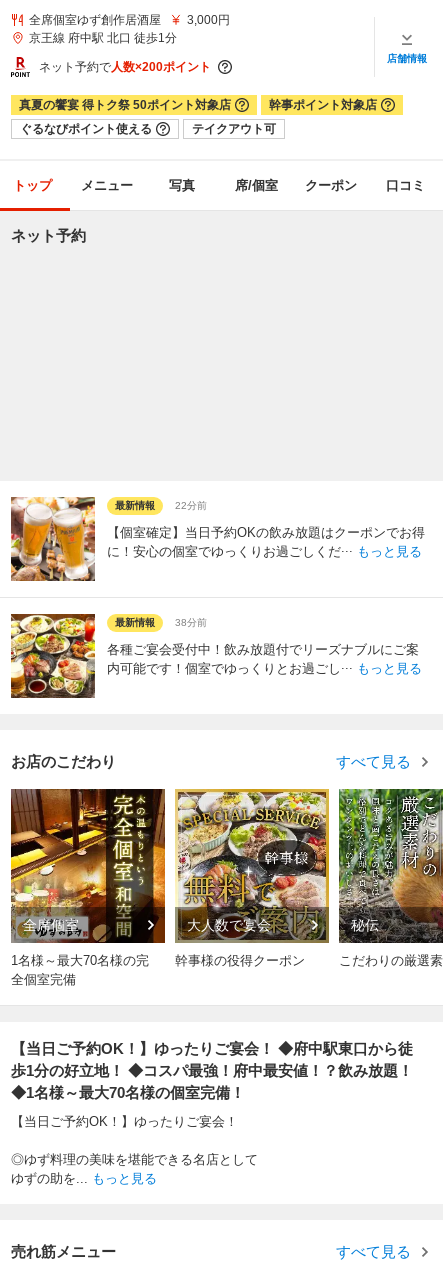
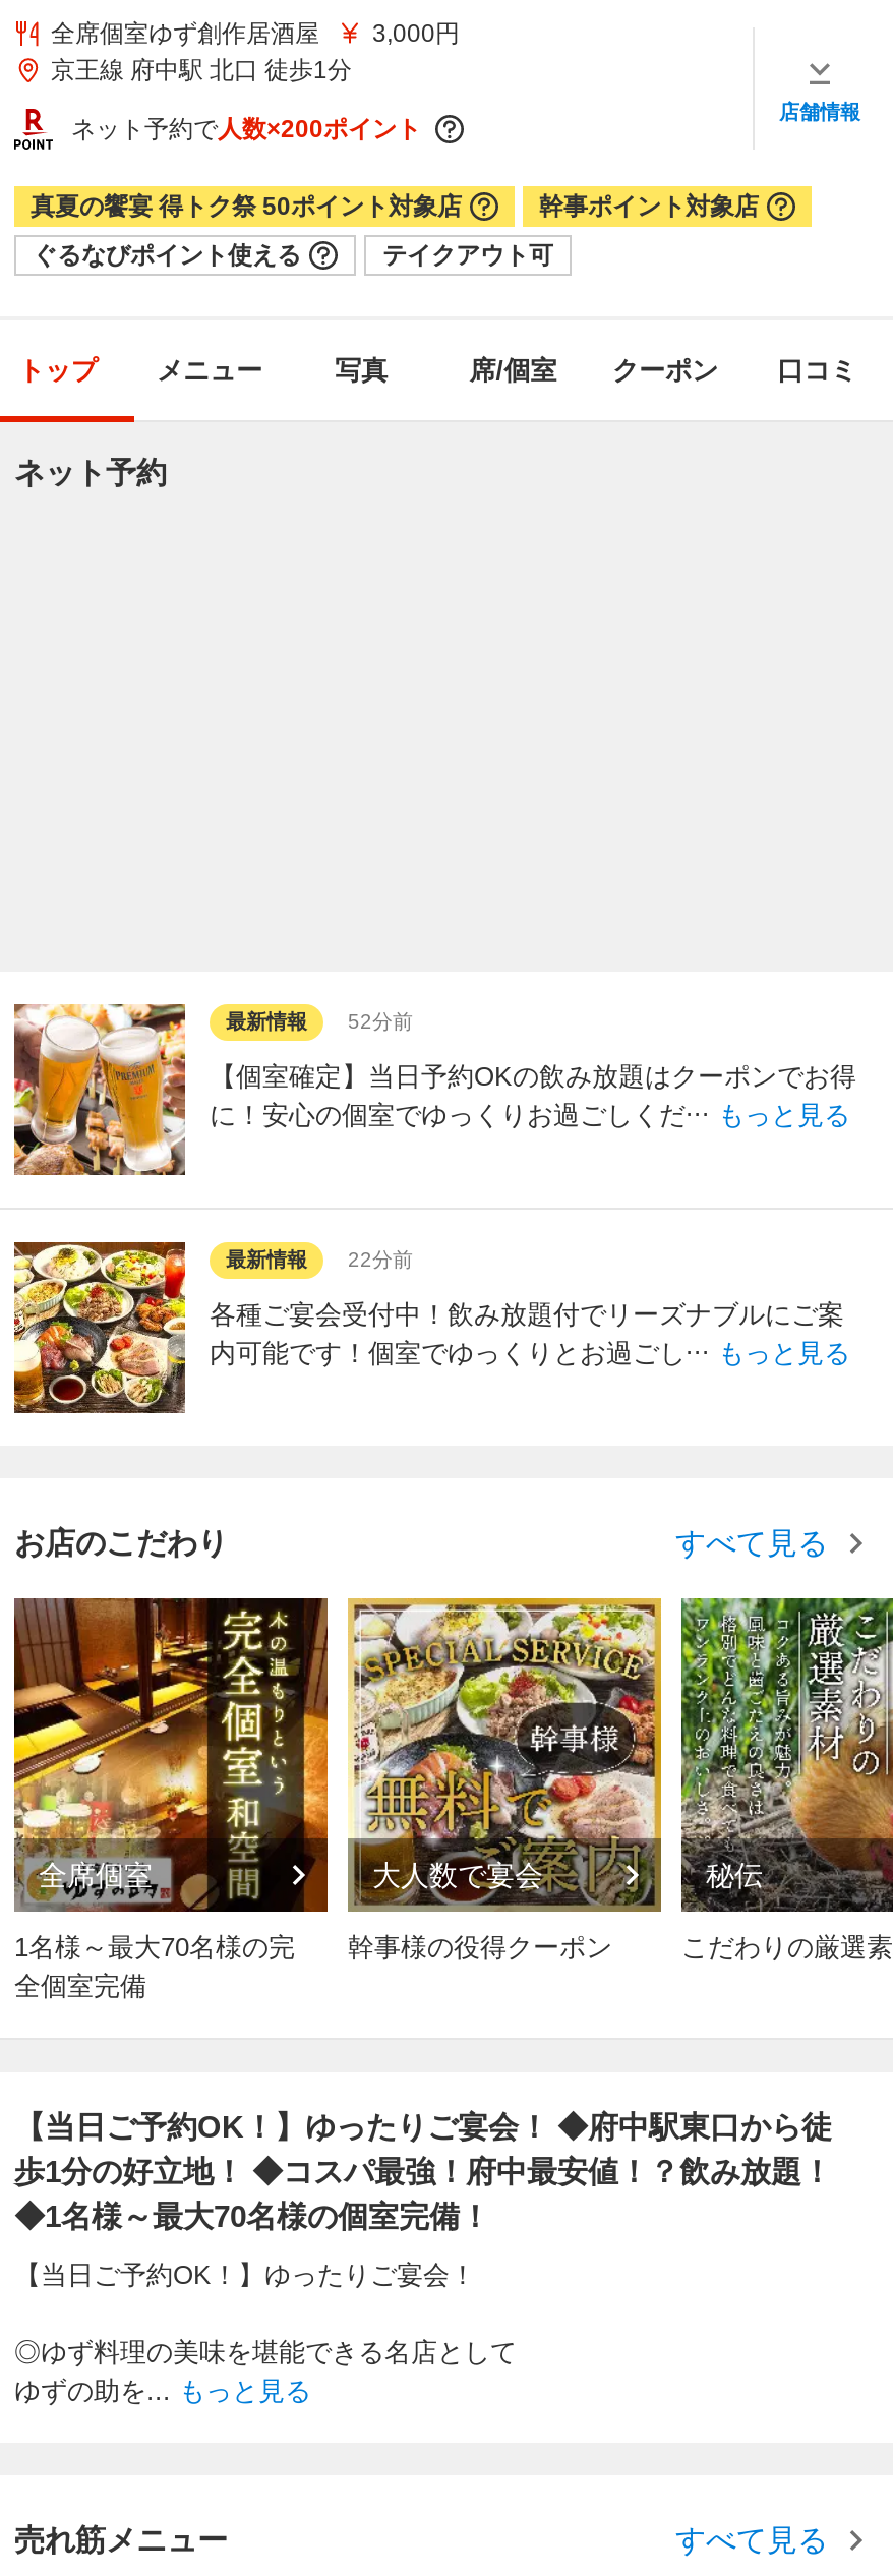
[115,500,207,511] 最新情報 22分前 -> [226,1010,413,1033] 最新情報 52分前
[115,617,207,628] 最新情報 38分前 -> [226,1248,413,1271] 最新情報 22分前

